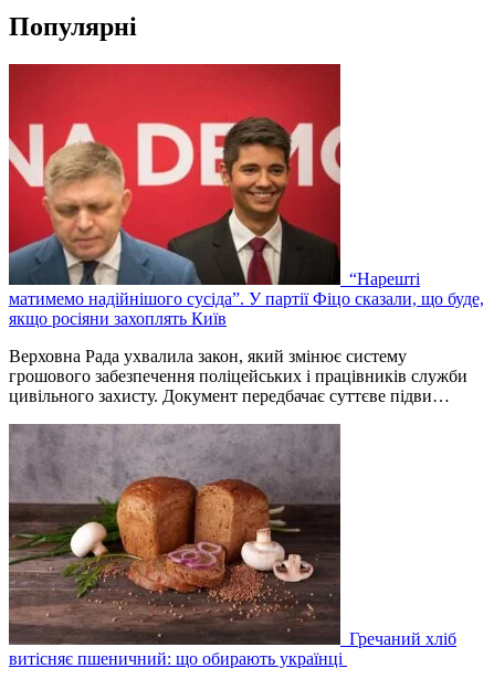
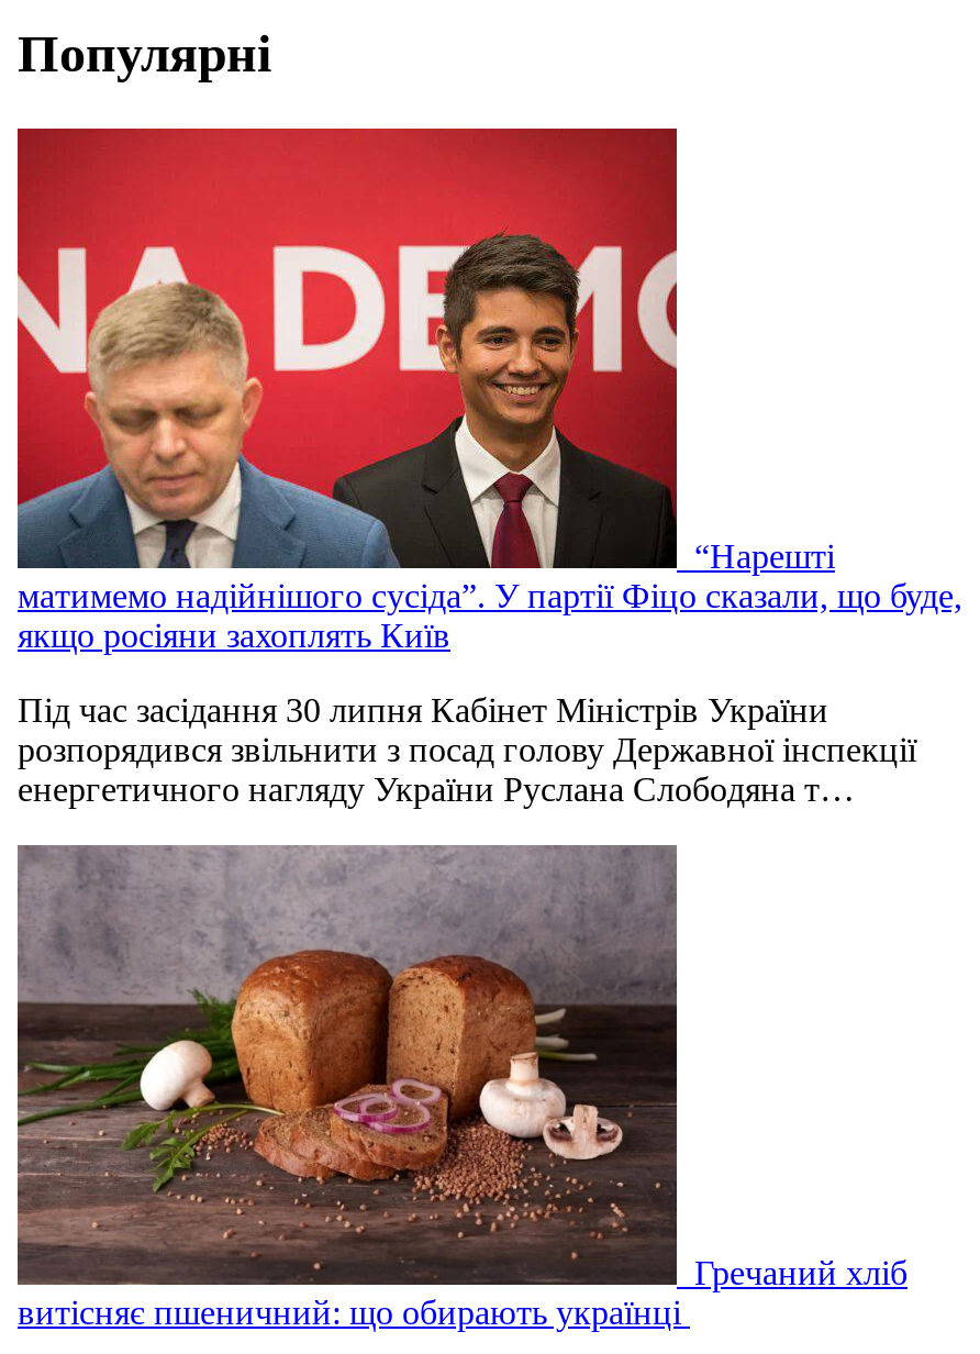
[9,347,467,405] Верховна Рада ухвалила закон, який змінює систему | грошового забезпечення поліцейських і працівників служби | цивільного захисту. Документ передбачає суттєве підви… -> [18,692,916,808] Під час засідання 30 липня Кабінет Міністрів України | розпорядився звільнити з посад голову Державної інспекції | енергетичного нагляду України Руслана Слободяна т…

